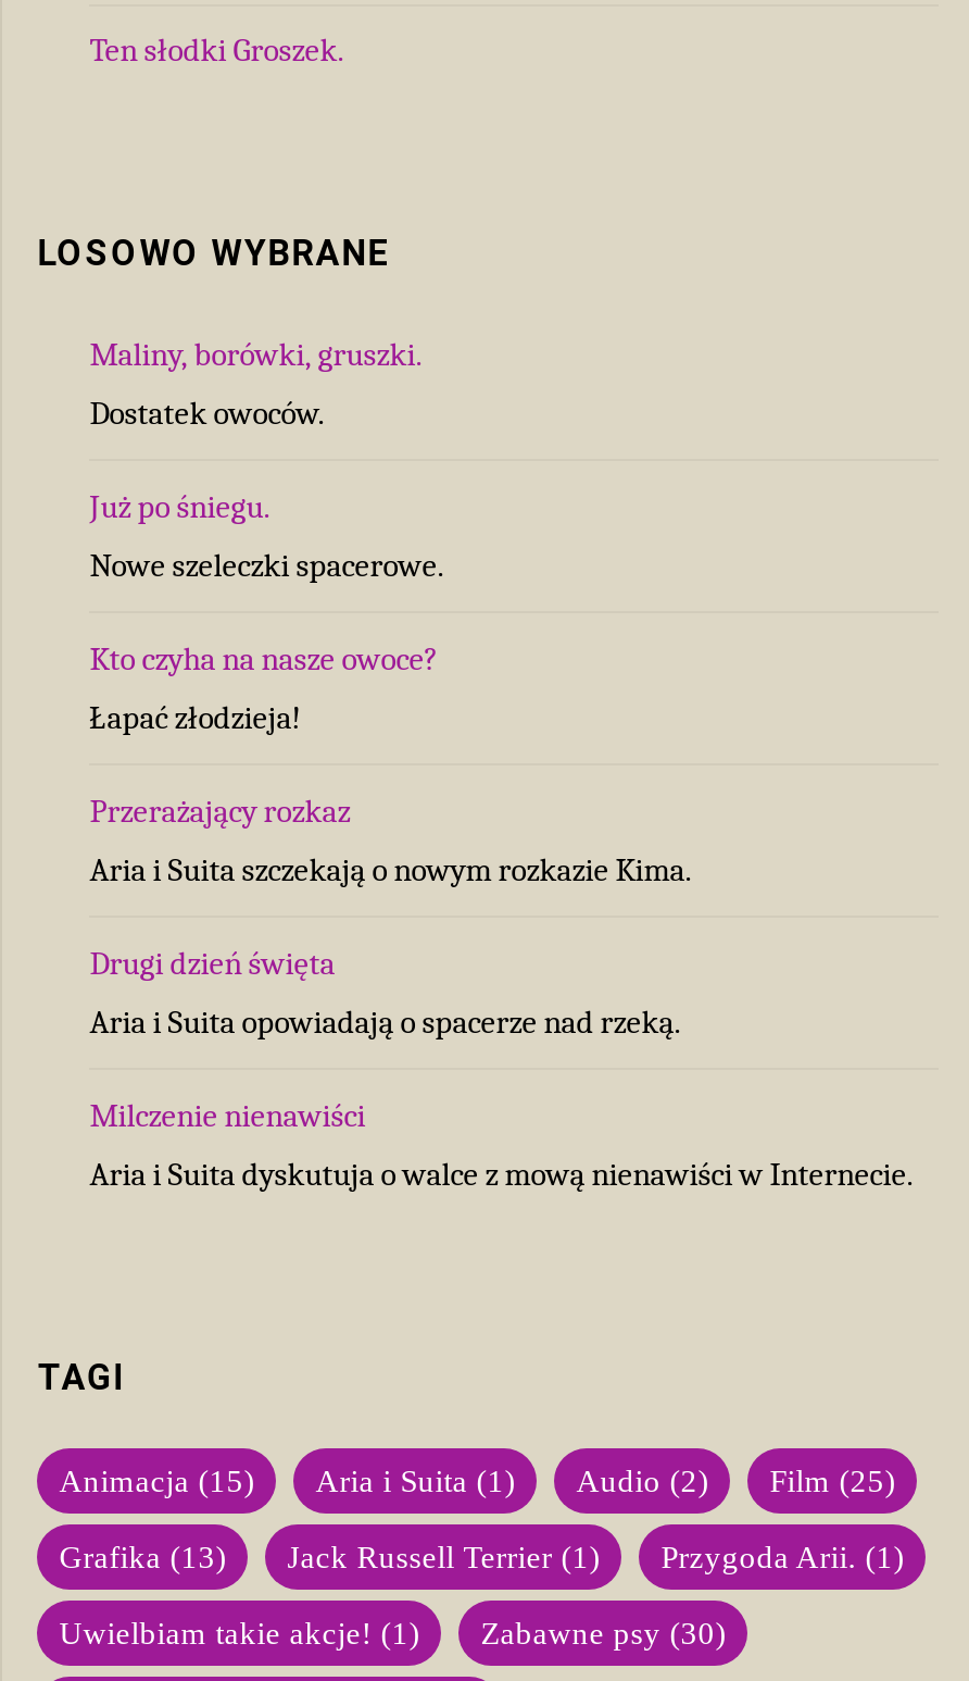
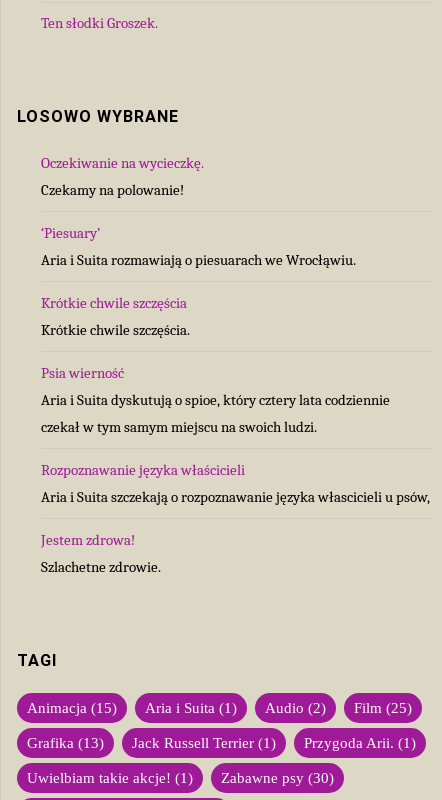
[90,334,913,1193] Maliny, borówki, gruszki. | Dostatek owoców. | Już po śniegu. | Nowe szeleczki spacerowe. | Kto czyha na nasze owoce? | Łapać złodzieja! | Przerażający rozkaz | Aria i Suita szczekają o nowym rozkazie Kima. | Drugi dzień święta | Aria i Suita opowiadają o spacerze nad rzeką. | Milczenie nienawiści | Aria i Suita dyskutuja o walce z mową nienawiści w Internecie. -> [41,154,430,576] Oczekiwanie na wycieczkę. | Czekamy na polowanie! | ‘Piesuary’ | Aria i Suita rozmawiają o piesuarach we Wrocłąwiu. | Krótkie chwile szczęścia | Krótkie chwile szczęścia. | Psia wierność | Aria i Suita dyskutują o spioe, który cztery lata codziennie | czekał w tym samym miejscu na swoich ludzi. | Rozpoznawanie języka właścicieli | Aria i Suita szczekają o rozpoznawanie języka włascicieli u psów, | Jestem zdrowa! | Szlachetne zdrowie.

